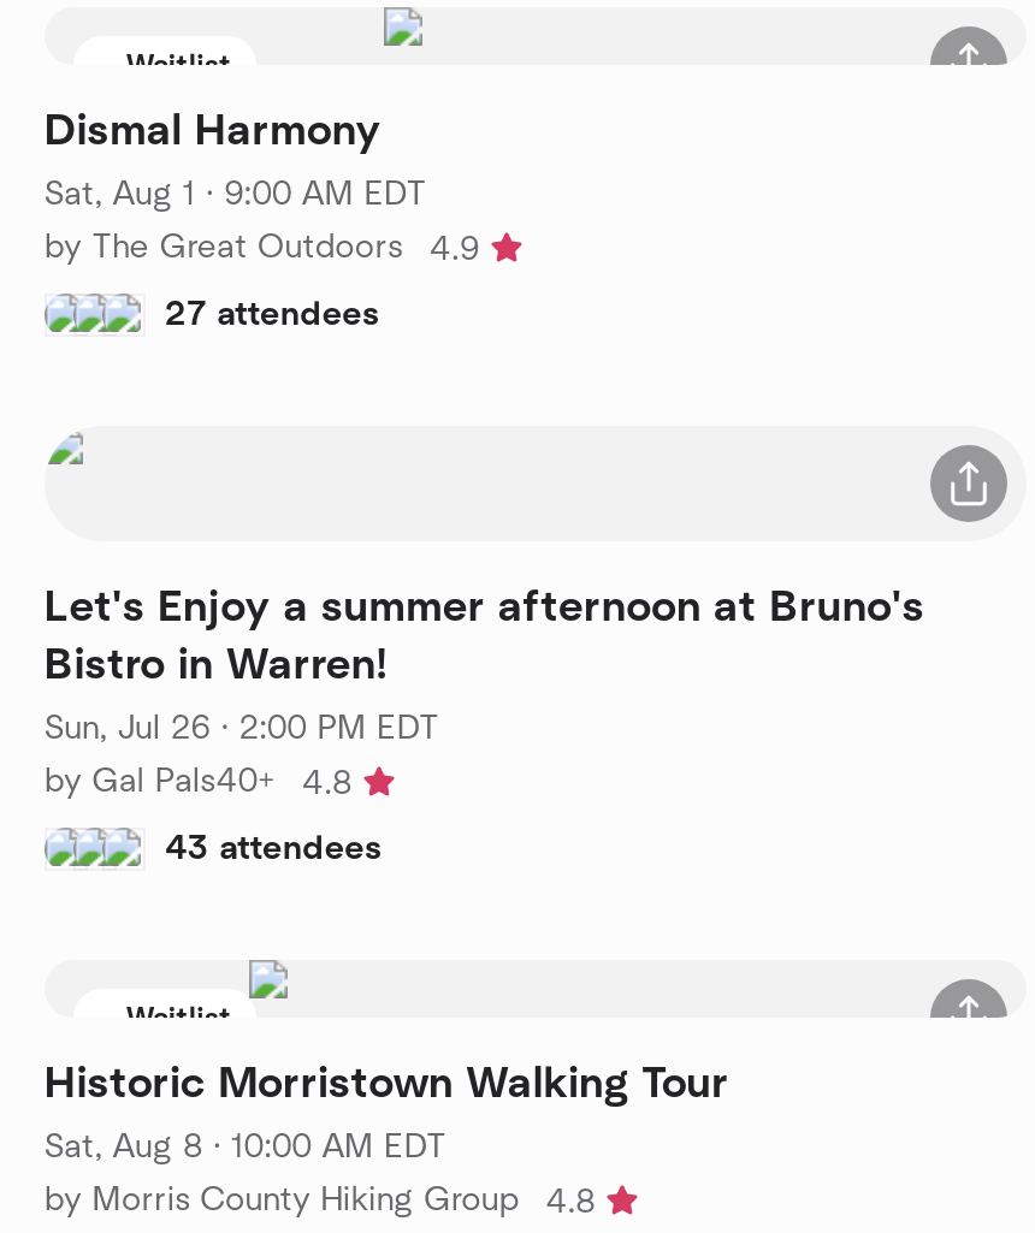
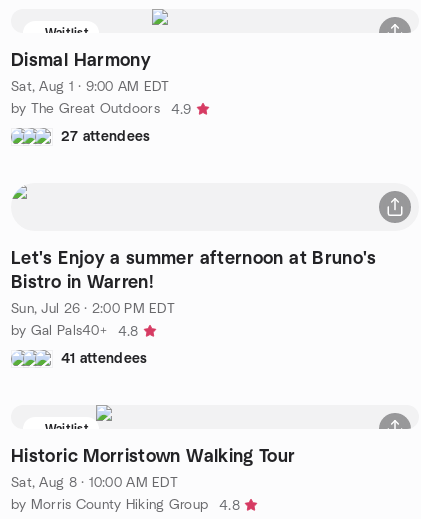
[165,831,382,865] 43 attendees -> [61,351,147,365] 41 attendees

